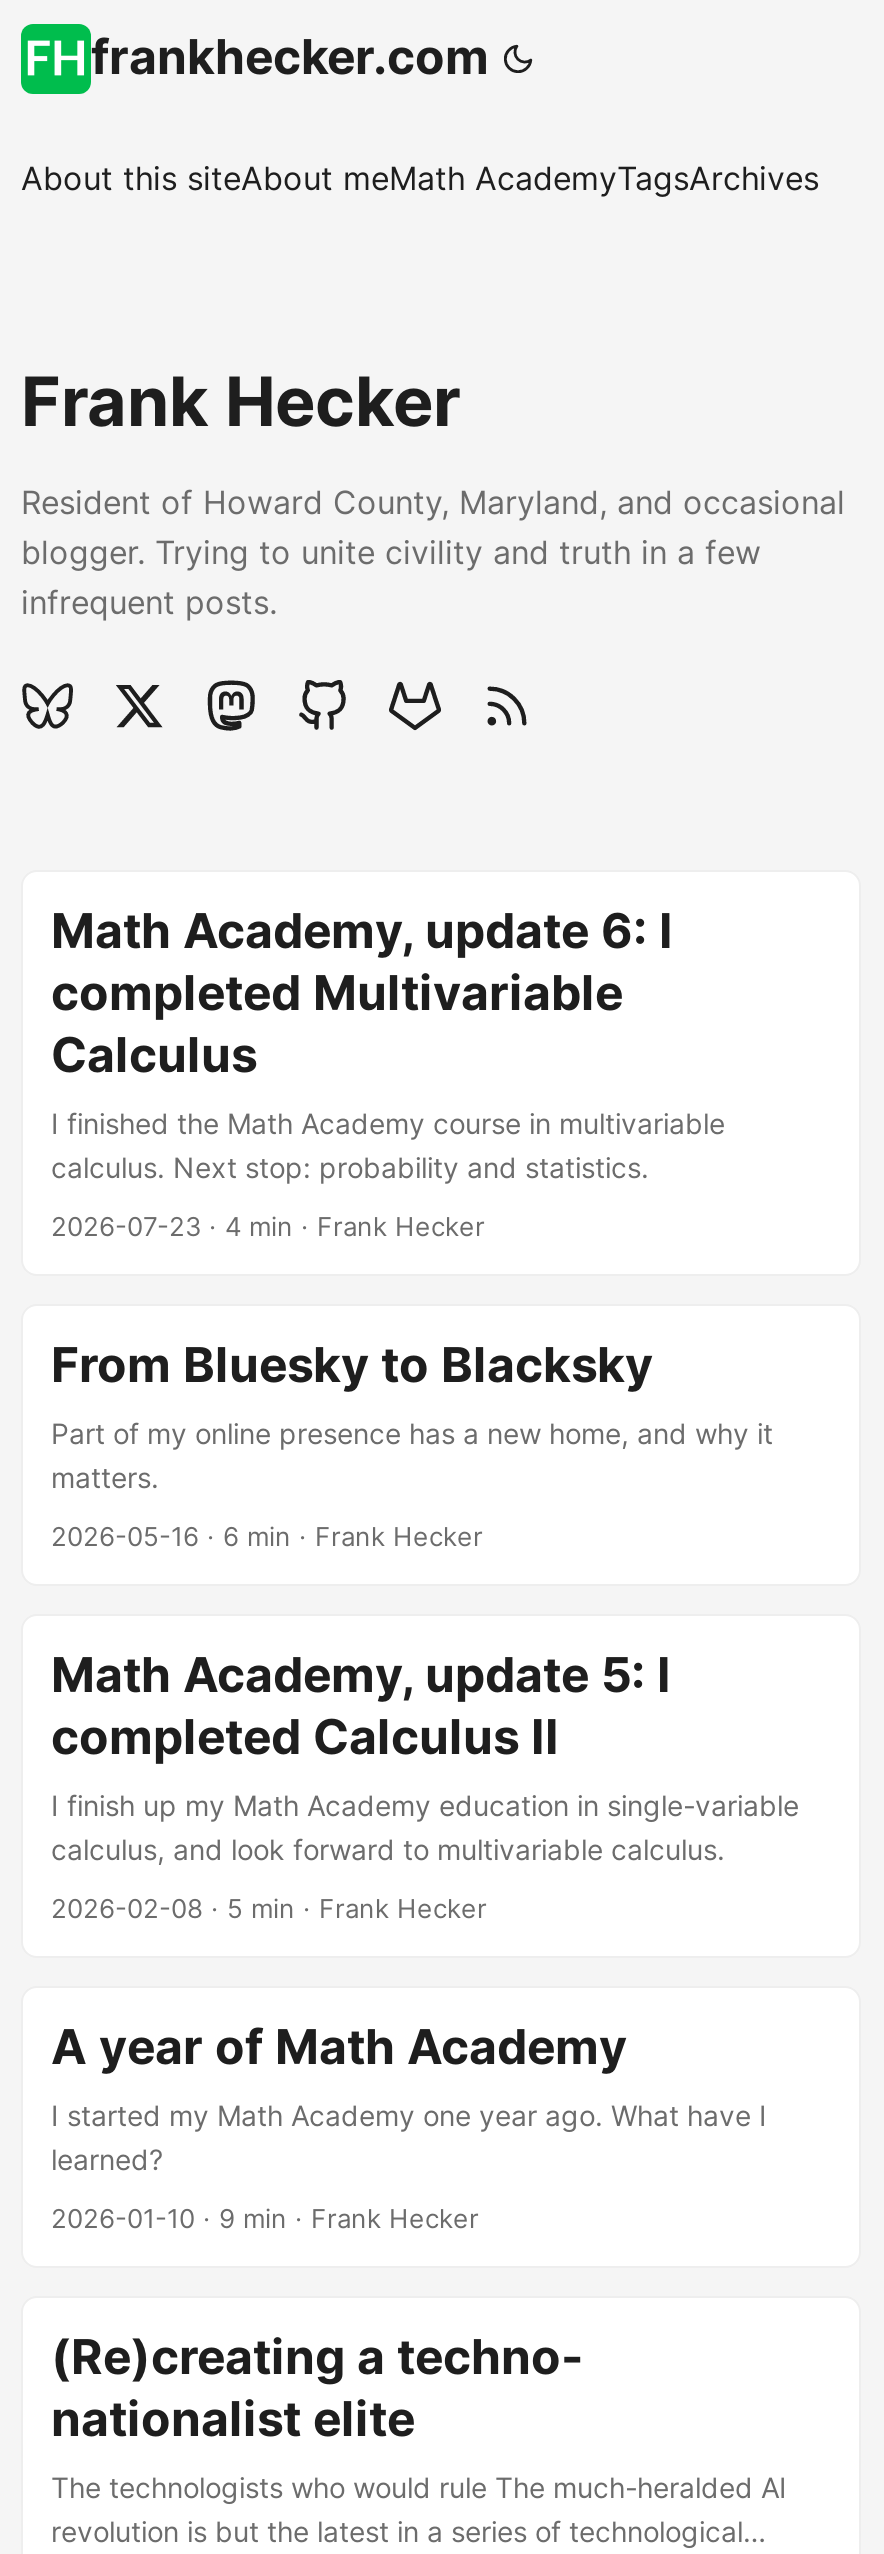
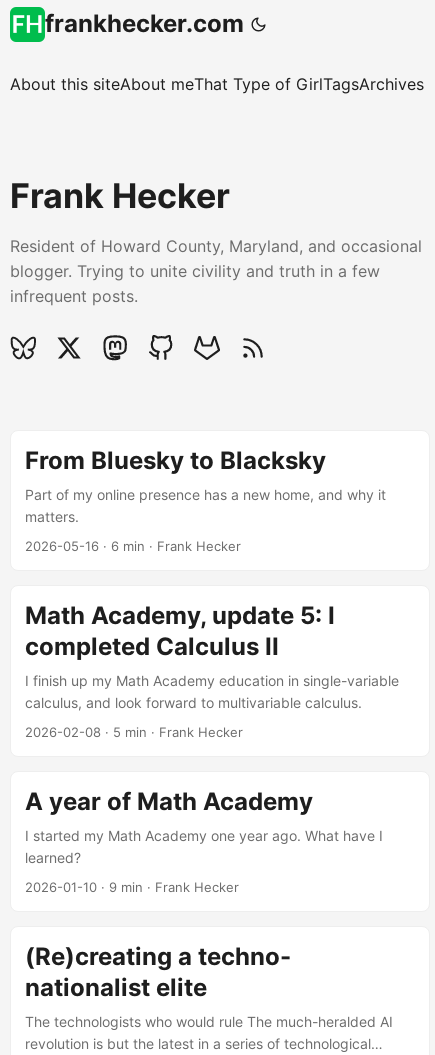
[21,158,819,198] About this siteAbout meMath AcademyTagsArchives -> [10,74,424,94] About this siteAbout meThat Type of GirlTagsArchives
[51,902,725,1242] Math Academy, update 6: I | completed Multivariable | Calculus | I finished the Math Academy course in multivariable | calculus. Next stop: probability and statistics. | 2026-07-23 · 4 min · Frank Hecker -> none

